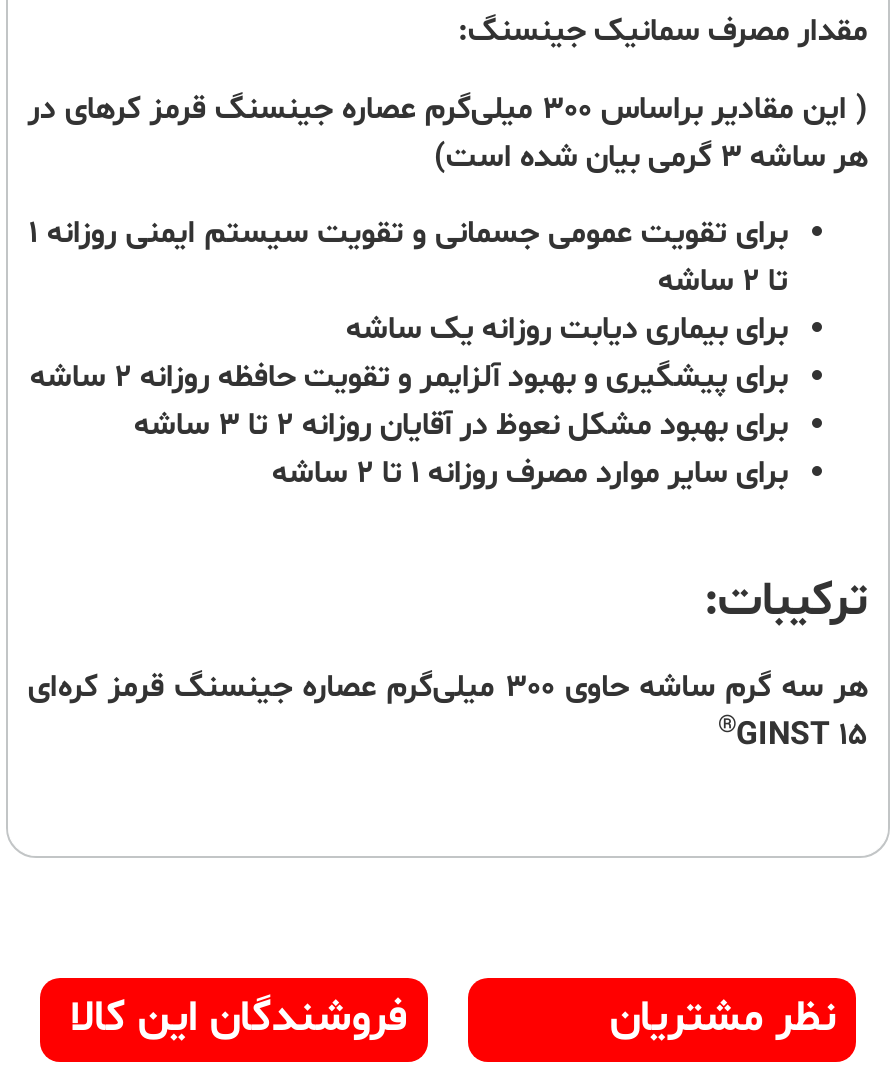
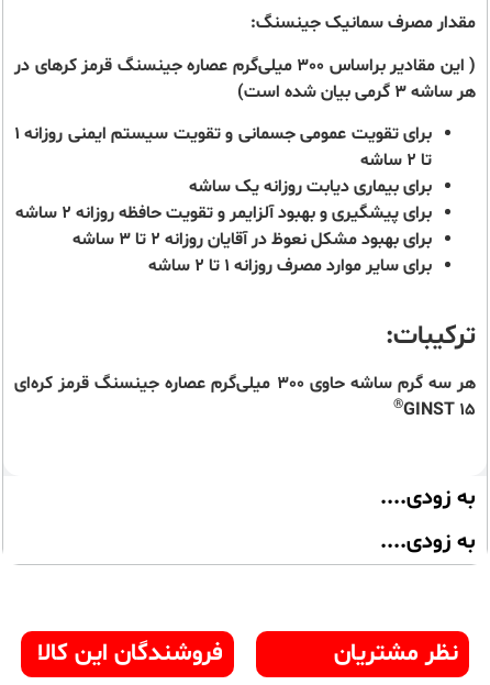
none -> [380,483,476,557] به زودی.... | به زودی....

